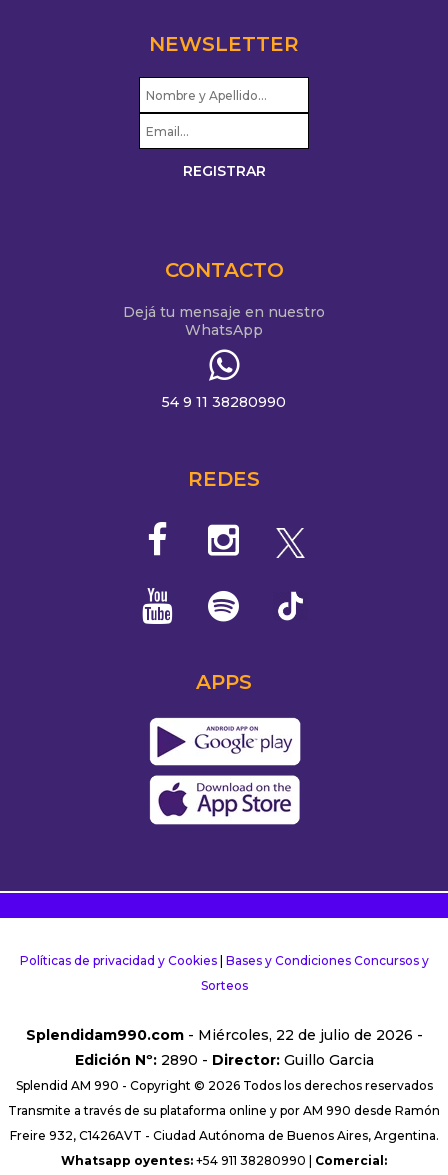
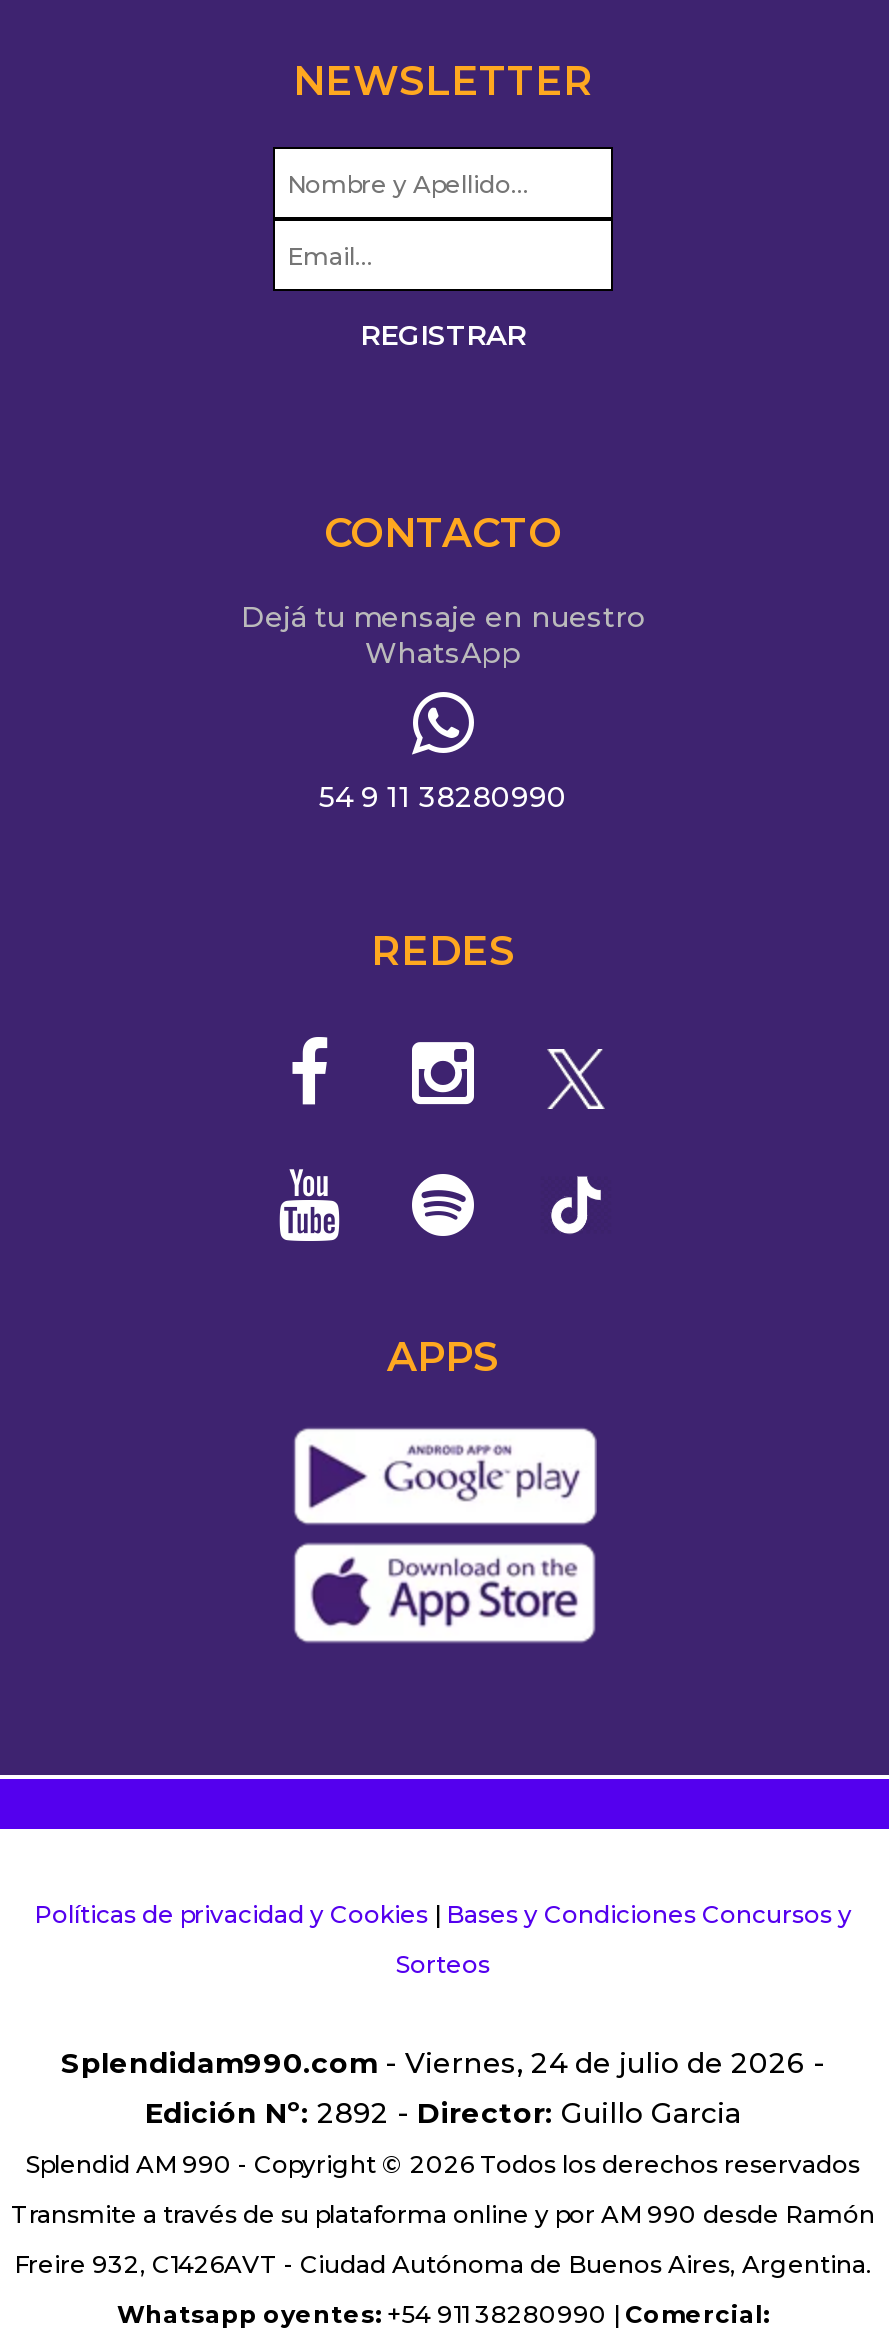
[25,1026,422,1044] Splendidam990.com - Miércoles, 22 de julio de 2026 - -> [61,2045,825,2081] Splendidam990.com - Viernes, 24 de julio de 2026 -
[74,1051,373,1069] Edición Nº: 2890 - Director: Guillo Garcia -> [145,2095,741,2131] Edición Nº: 2892 - Director: Guillo Garcia

